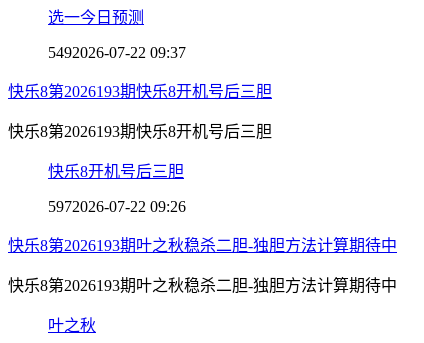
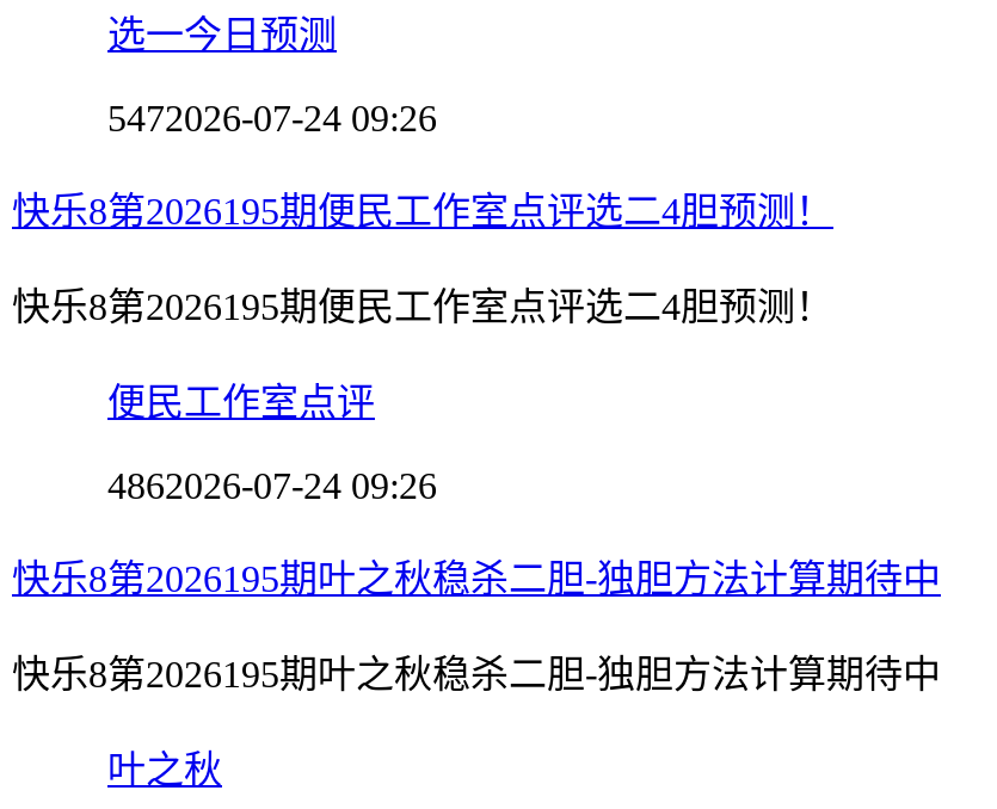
[48,44,186,61] 5492026-07-22 09:37 -> [107,97,437,138] 5472026-07-24 09:26
[8,83,272,100] 快乐8第2026193期快乐8开机号后三胆 -> [12,190,833,231] 快乐8第2026195期便民工作室点评选二4胆预测！
[8,123,272,140] 快乐8第2026193期快乐8开机号后三胆 -> [12,286,833,326] 快乐8第2026195期便民工作室点评选二4胆预测！
[48,163,184,180] 快乐8开机号后三胆 -> [107,381,375,422] 便民工作室点评
[48,198,186,215] 5972026-07-22 09:26 -> [107,465,437,505] 4862026-07-24 09:26
[8,237,397,254] 快乐8第2026193期叶之秋稳杀二胆-独胆方法计算期待中 -> [12,558,941,598] 快乐8第2026195期叶之秋稳杀二胆-独胆方法计算期待中
[8,277,397,294] 快乐8第2026193期叶之秋稳杀二胆-独胆方法计算期待中 -> [12,653,941,694] 快乐8第2026195期叶之秋稳杀二胆-独胆方法计算期待中

